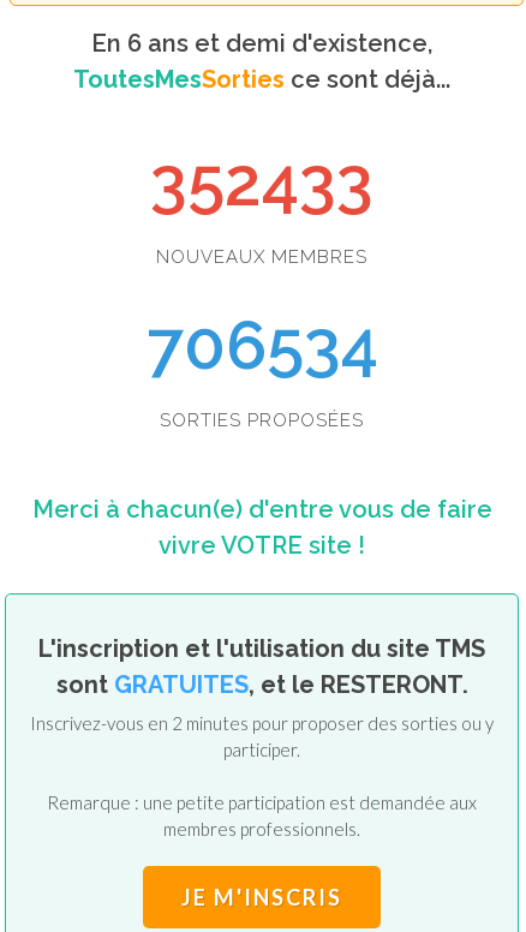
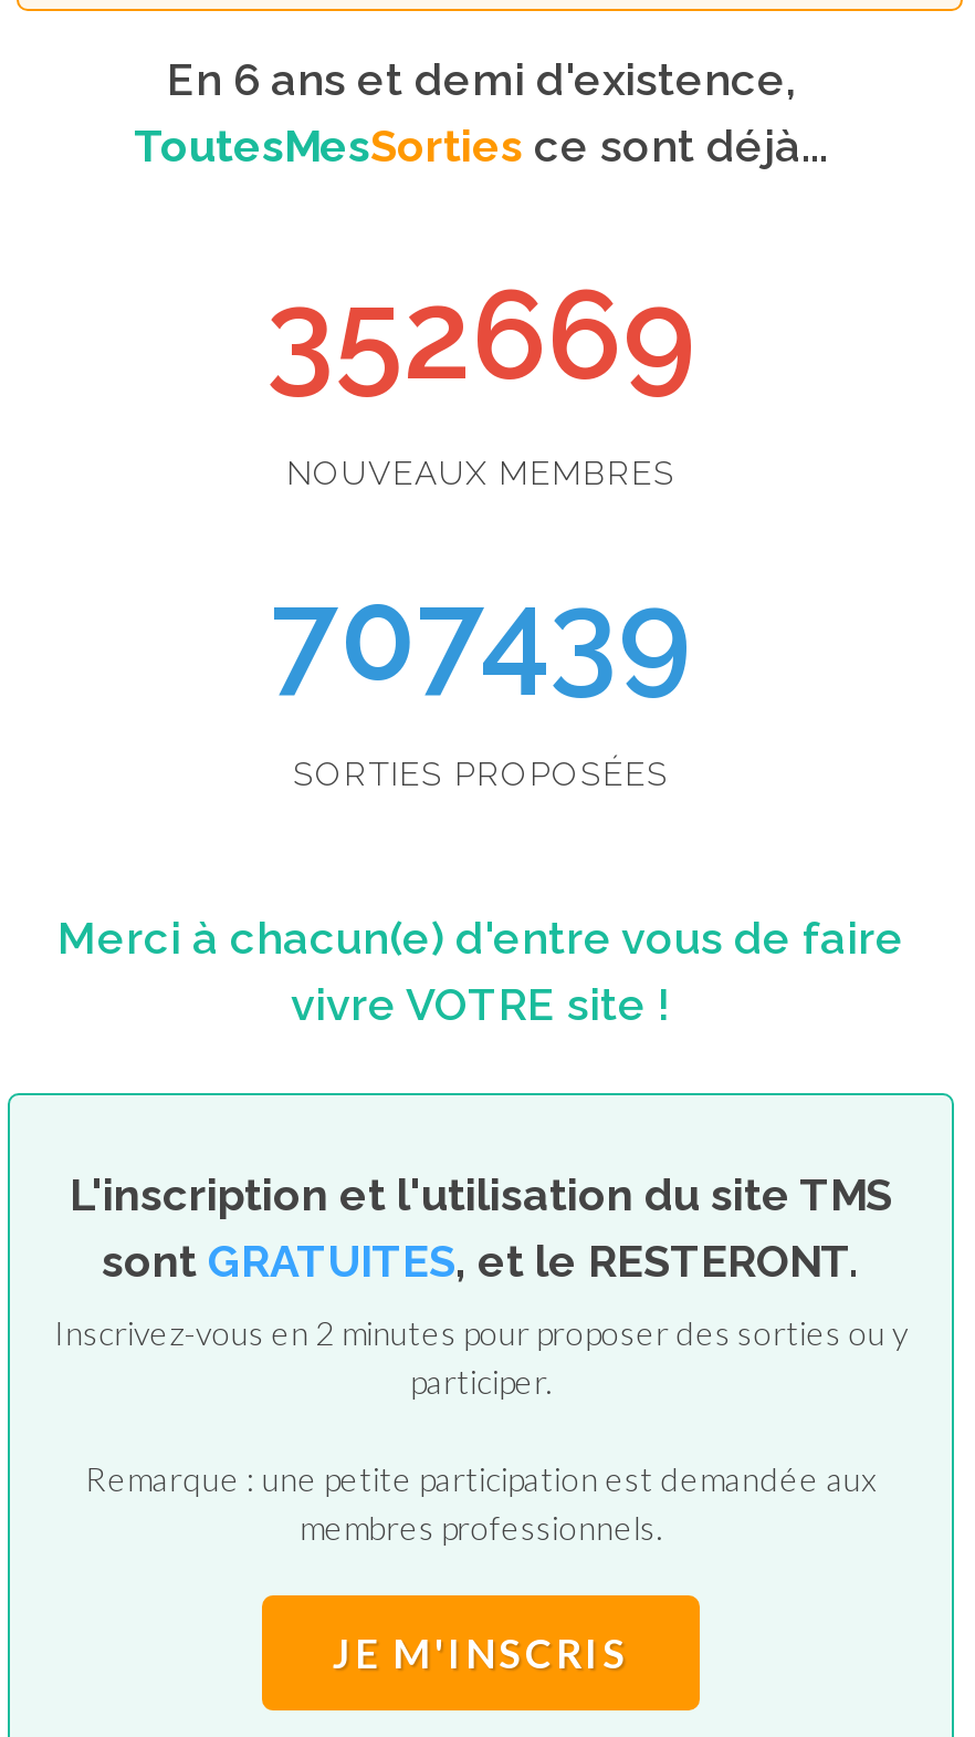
[150,142,373,221] 352433 -> [266,261,695,407] 352669
[146,305,378,384] 706534 -> [271,562,691,708] 707439

